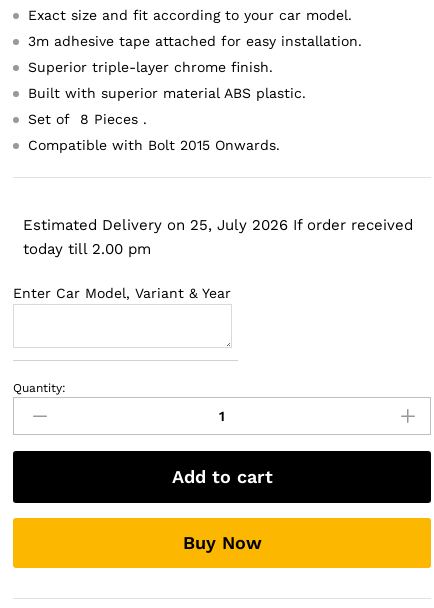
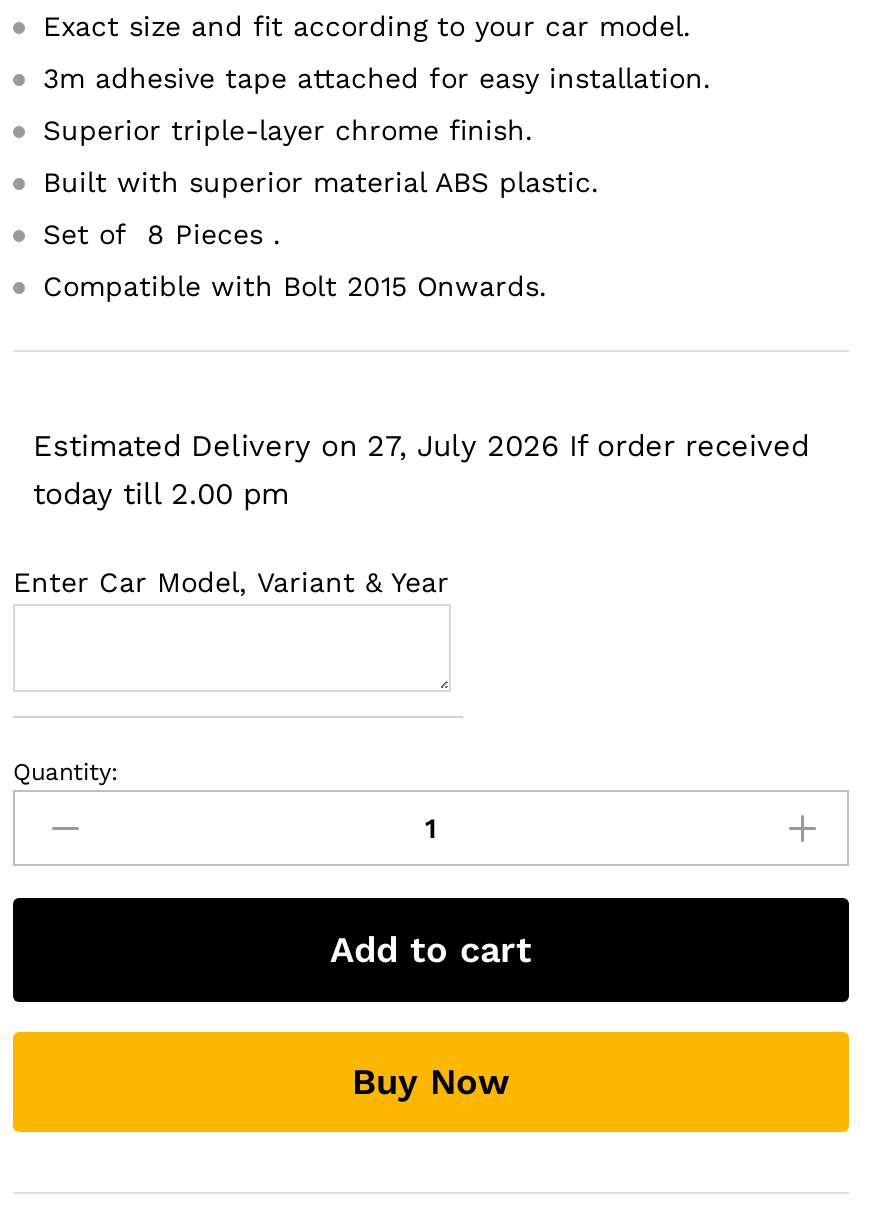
[23,216,413,234] Estimated Delivery on 25, July 2026 If order received -> [33,428,809,464] Estimated Delivery on 27, July 2026 If order received

